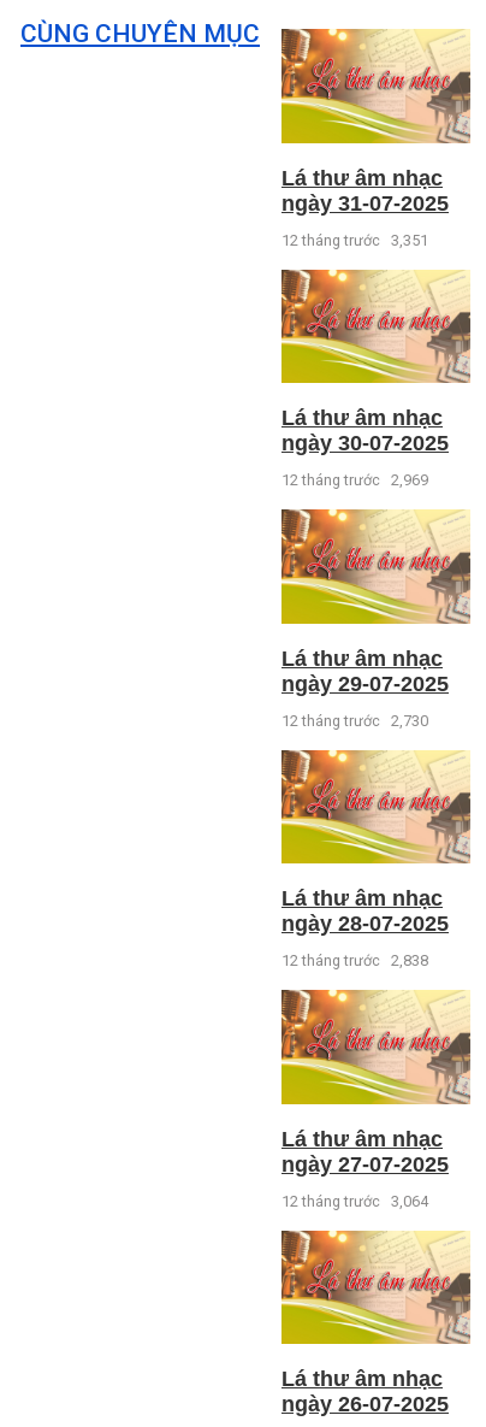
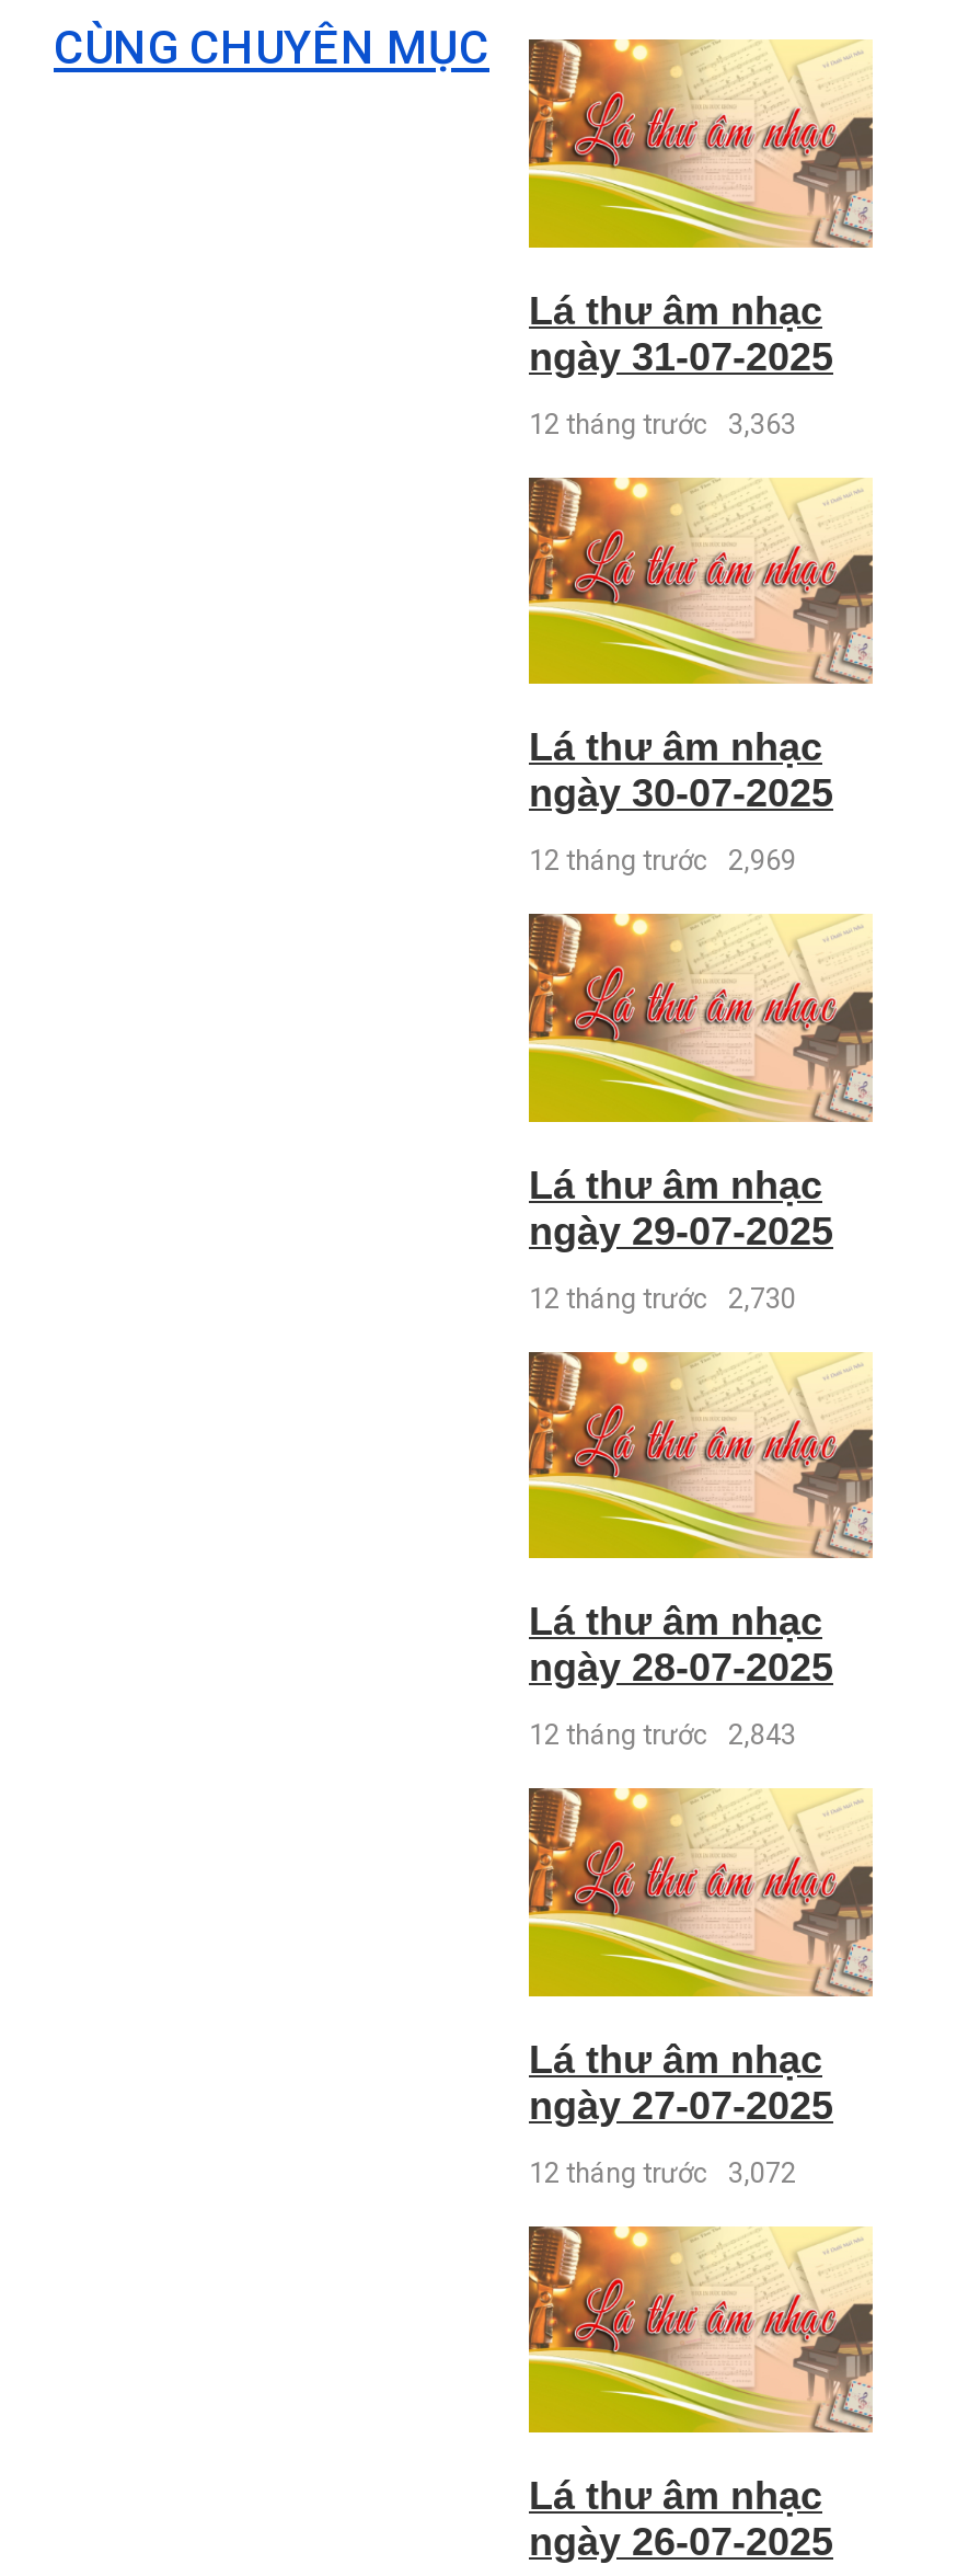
[281,231,428,249] 12 tháng trước 3,351 -> [529,407,796,440] 12 tháng trước 3,363
[281,952,428,970] 12 tháng trước 2,838 -> [529,1719,796,1752] 12 tháng trước 2,843
[281,1192,428,1210] 12 tháng trước 3,064 -> [529,2156,796,2189] 12 tháng trước 3,072

